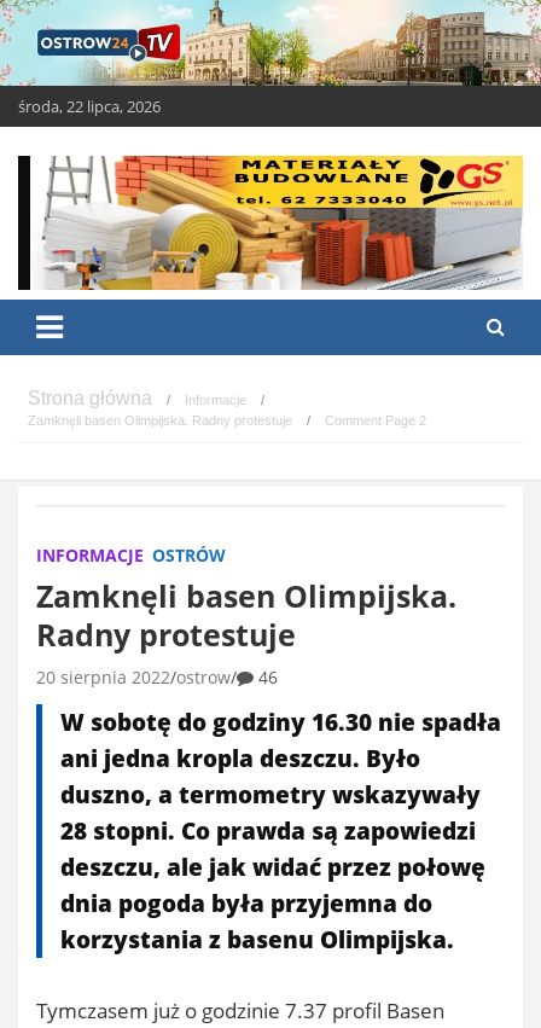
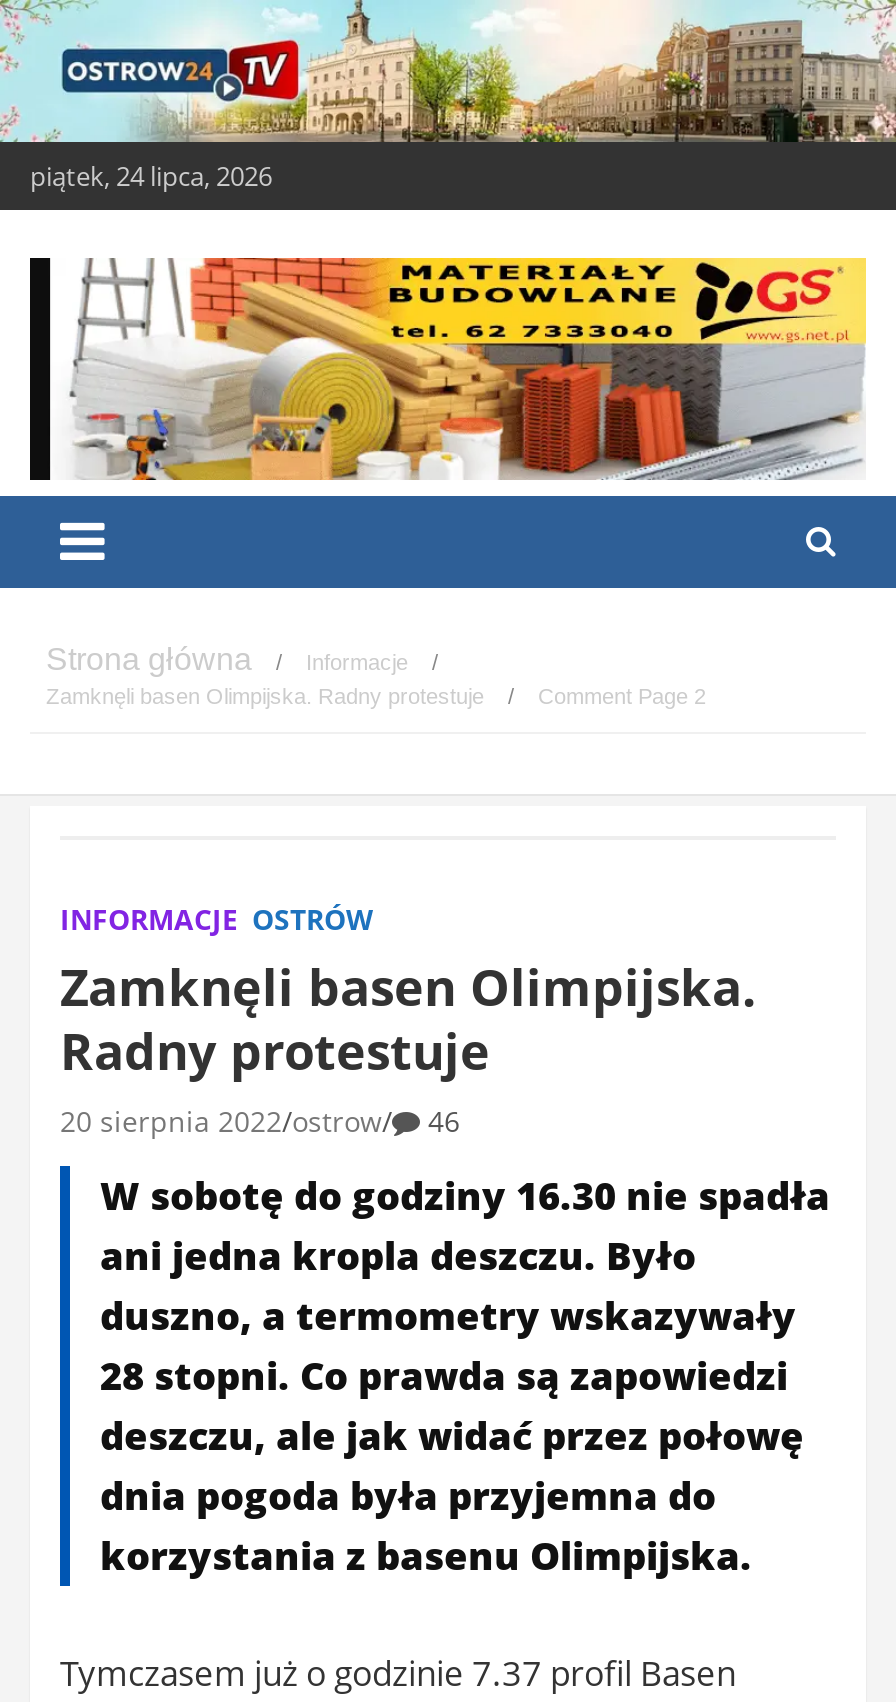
[18,95,161,117] środa, 22 lipca, 2026 -> [30,157,272,193] piątek, 24 lipca, 2026

